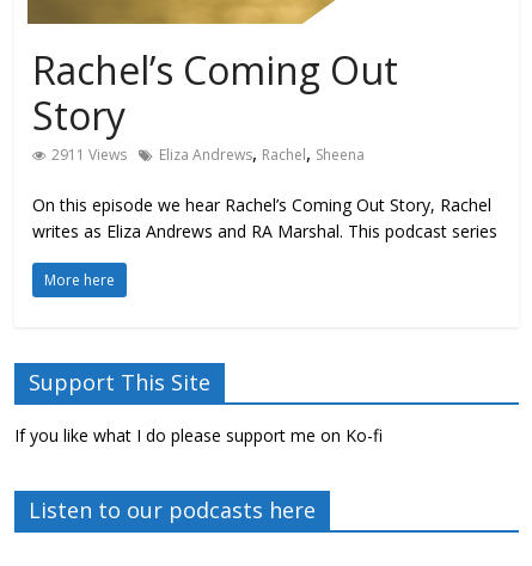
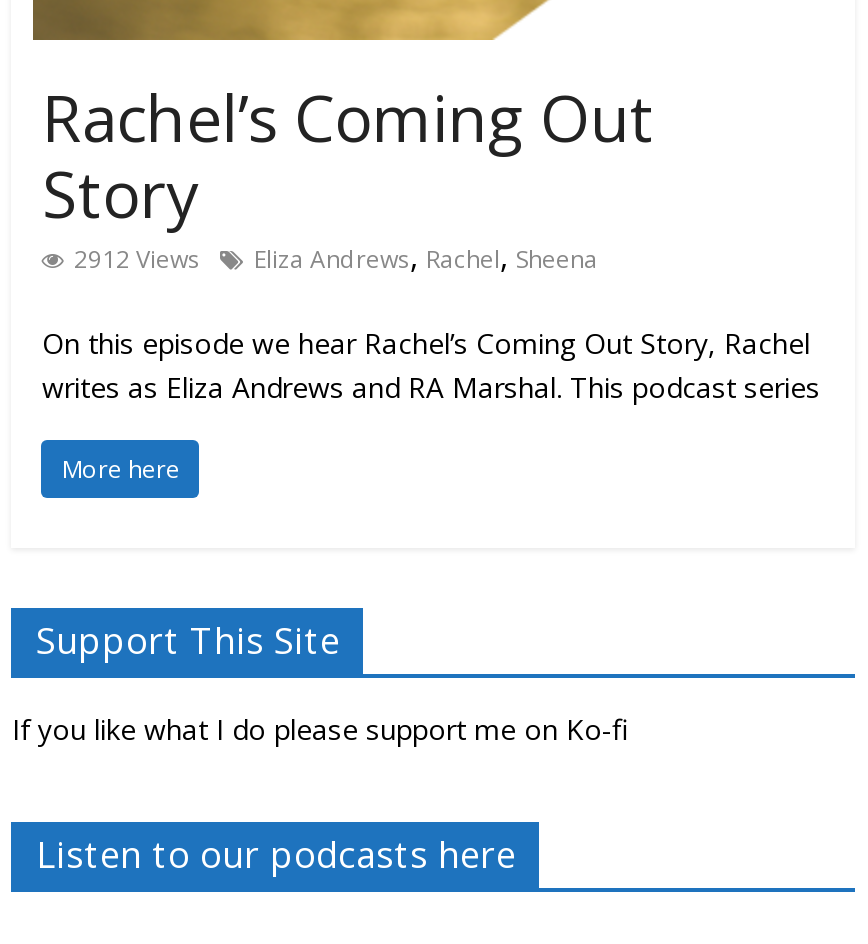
[52,140,365,166] 2911 Views Eliza Andrews, Rachel, Sheena -> [74,234,598,278] 2912 Views Eliza Andrews, Rachel, Sheena

